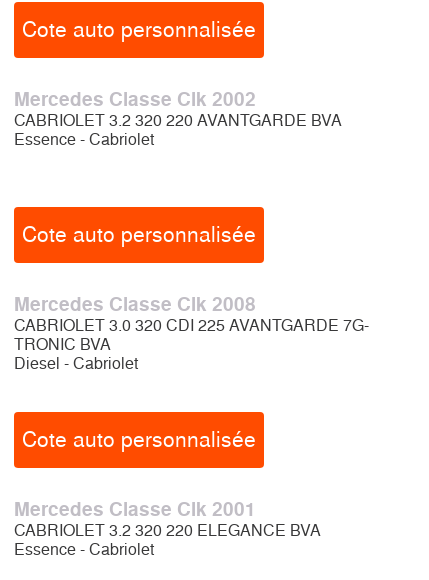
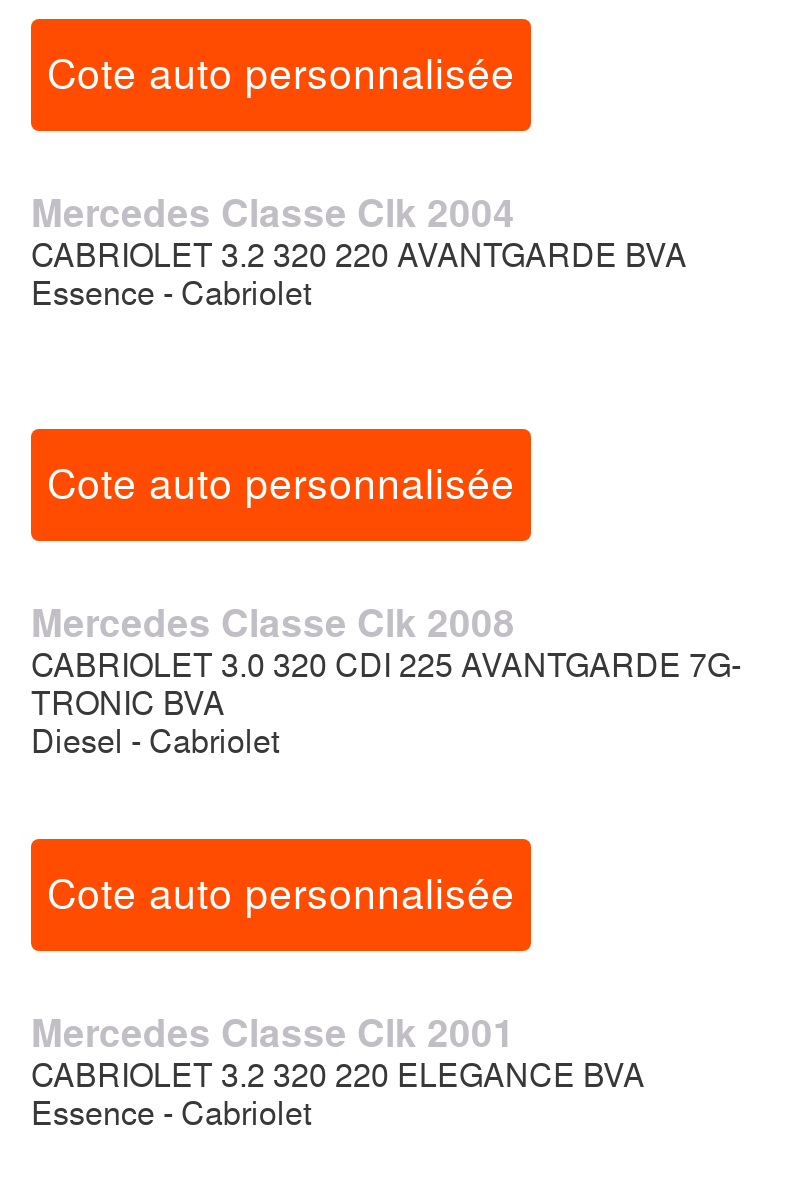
[14,88,256,111] Mercedes Classe Clk 2002 -> [31,191,515,237] Mercedes Classe Clk 2004

